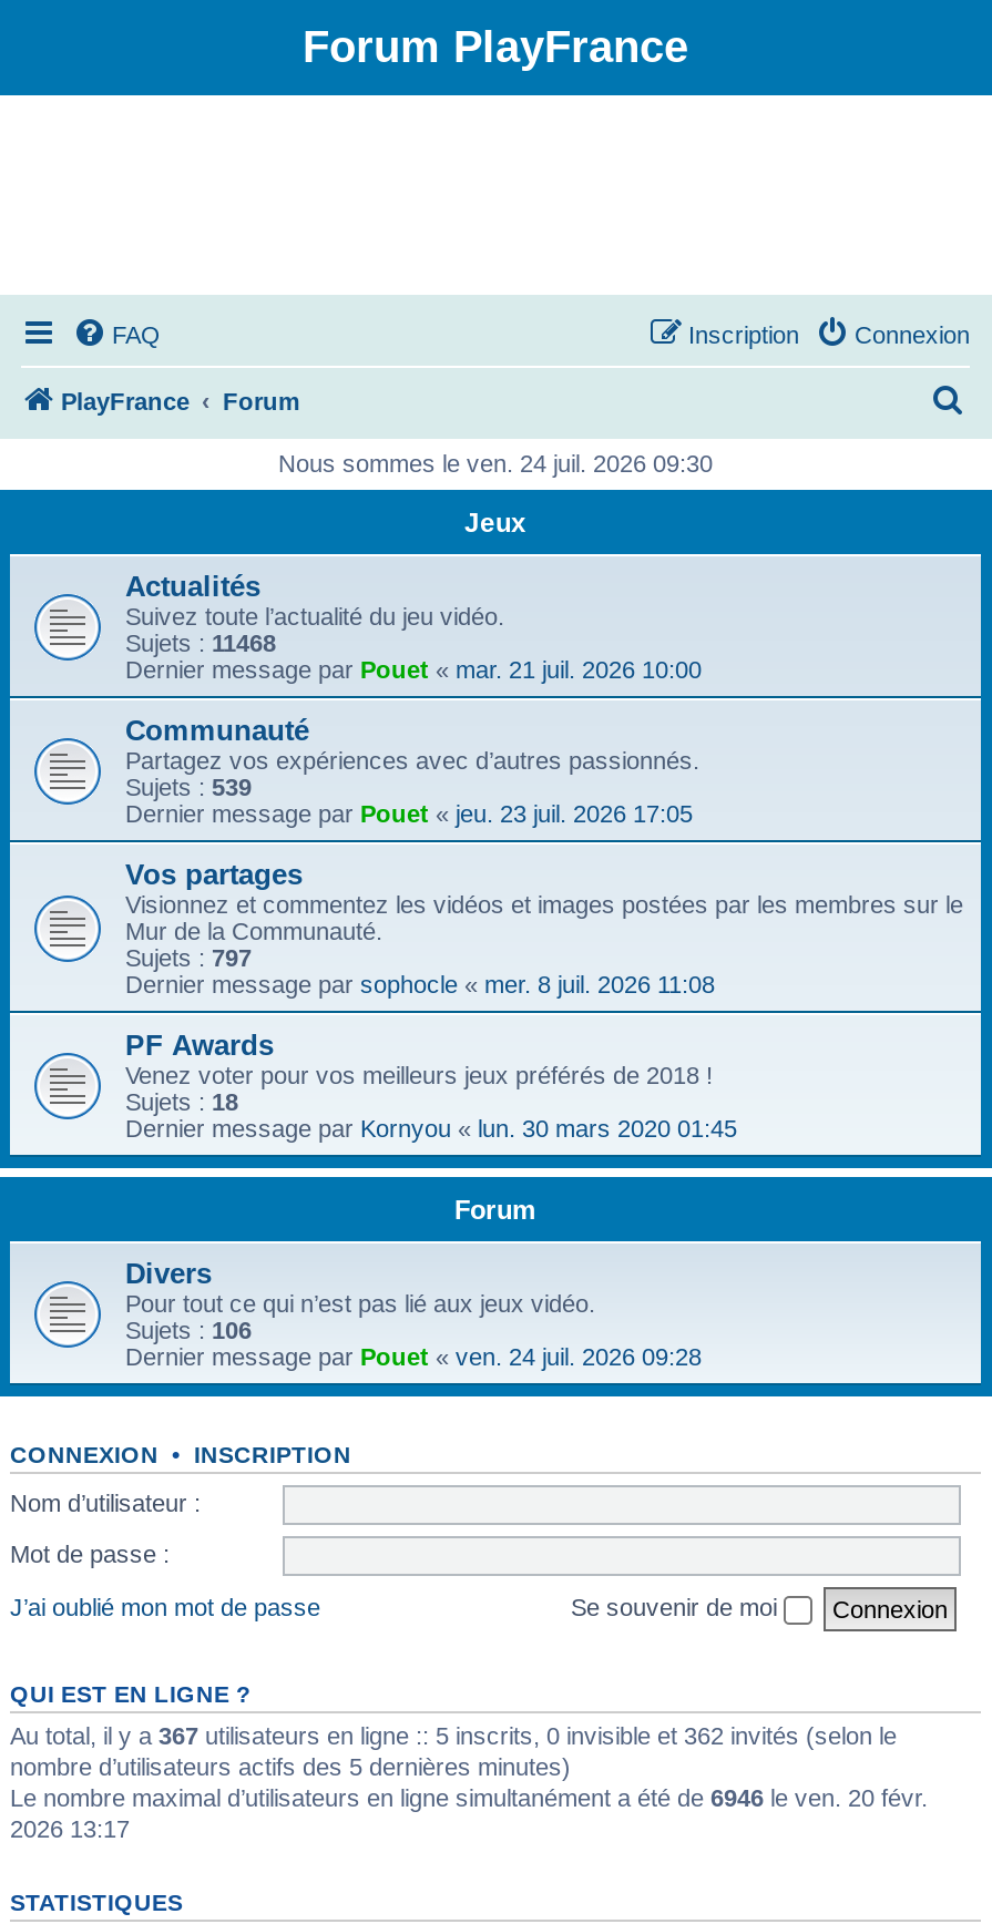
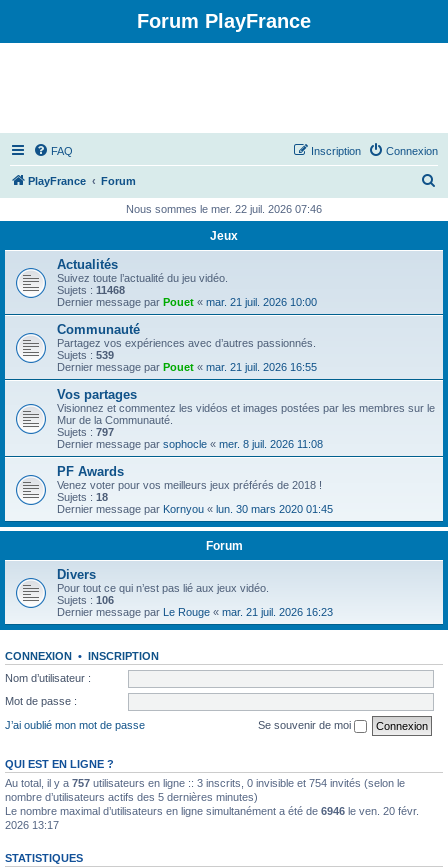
[278,450,713,477] Nous sommes le ven. 24 juil. 2026 09:30 -> [126,203,322,215] Nous sommes le mer. 22 juil. 2026 07:46
[125,800,693,827] Dernier message par Pouet «jeu. 23 juil. 2026 17:05 -> [57,361,317,373] Dernier message par Pouet «mar. 21 juil. 2026 16:55
[125,1343,702,1370] Dernier message par Pouet «ven. 24 juil. 2026 09:28 -> [57,606,333,618] Dernier message par Le Rouge «mar. 21 juil. 2026 16:23
[10,1721,897,1748] Au total, il y a 367 utilisateurs en ligne :: 5 inscrits, 0 invisible et 362 invités (selon le -> [5,776,405,788] Au total, il y a 757 utilisateurs en ligne :: 3 inscrits, 0 invisible et 754 invités (selon le

